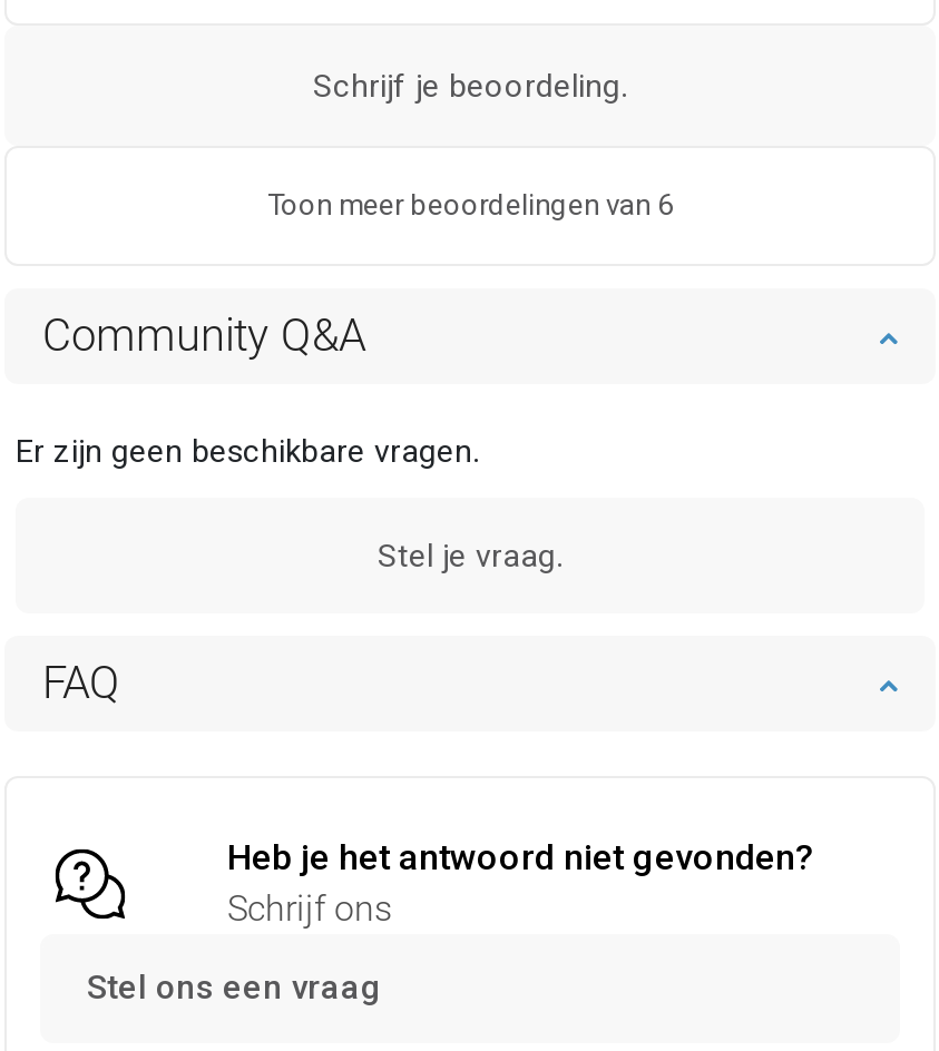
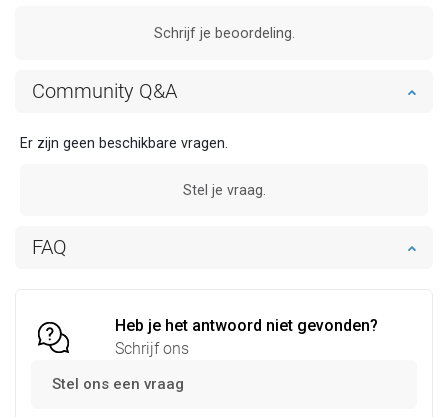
[267,188,673,221] Toon meer beoordelingen van 6 -> none

